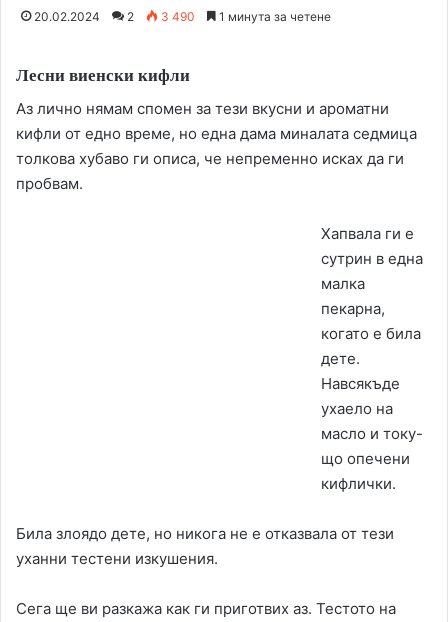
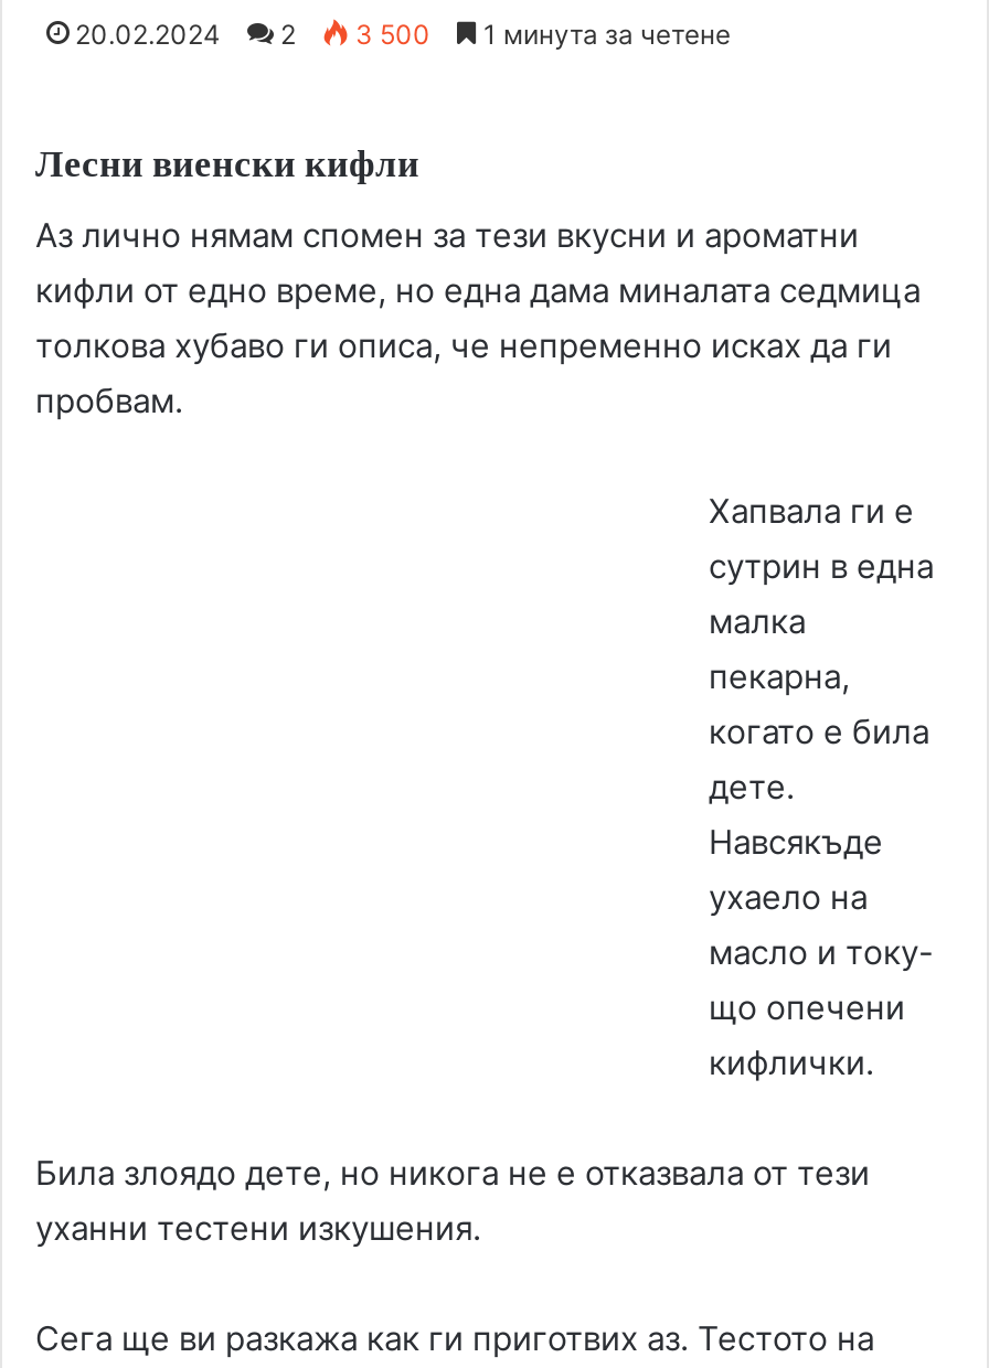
[158,9,195,24] 3 490 -> [349,16,430,49] 3 500

